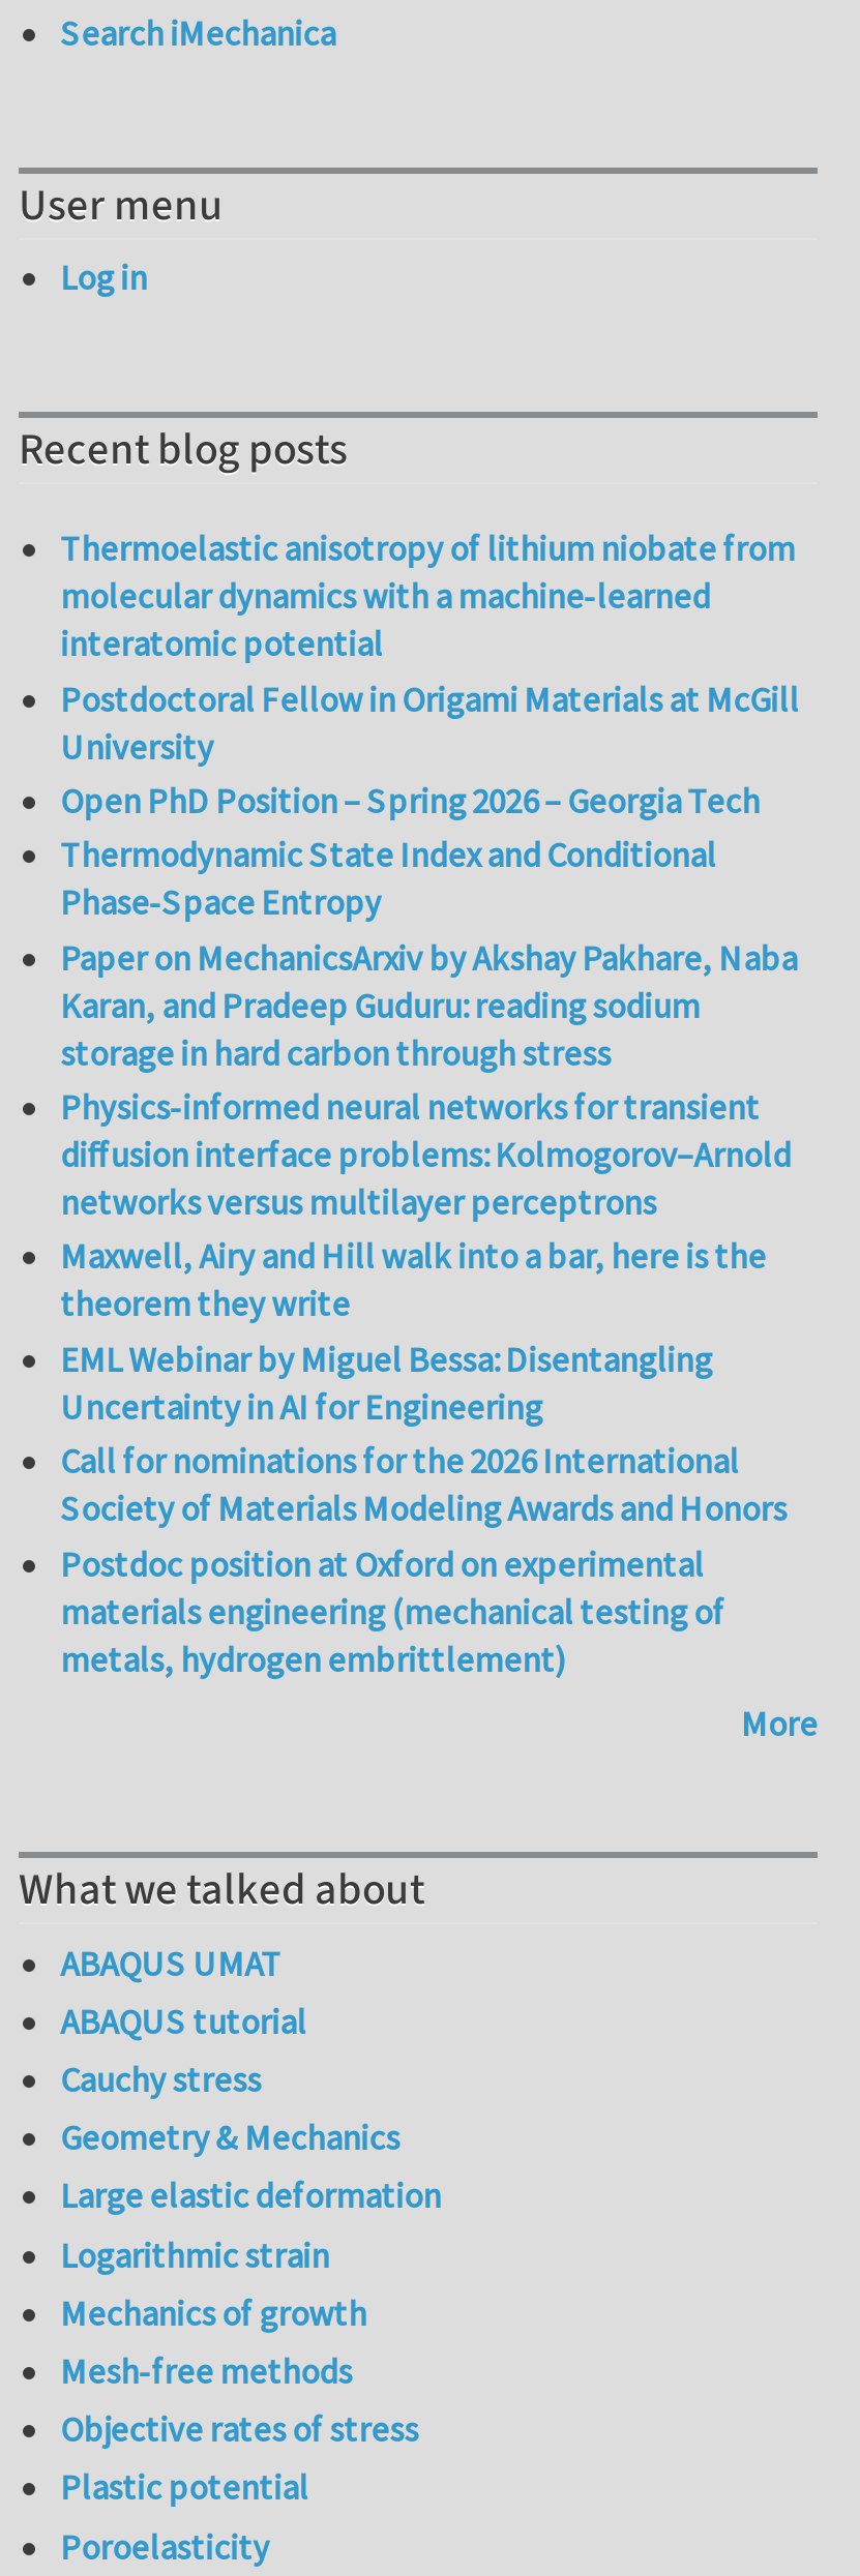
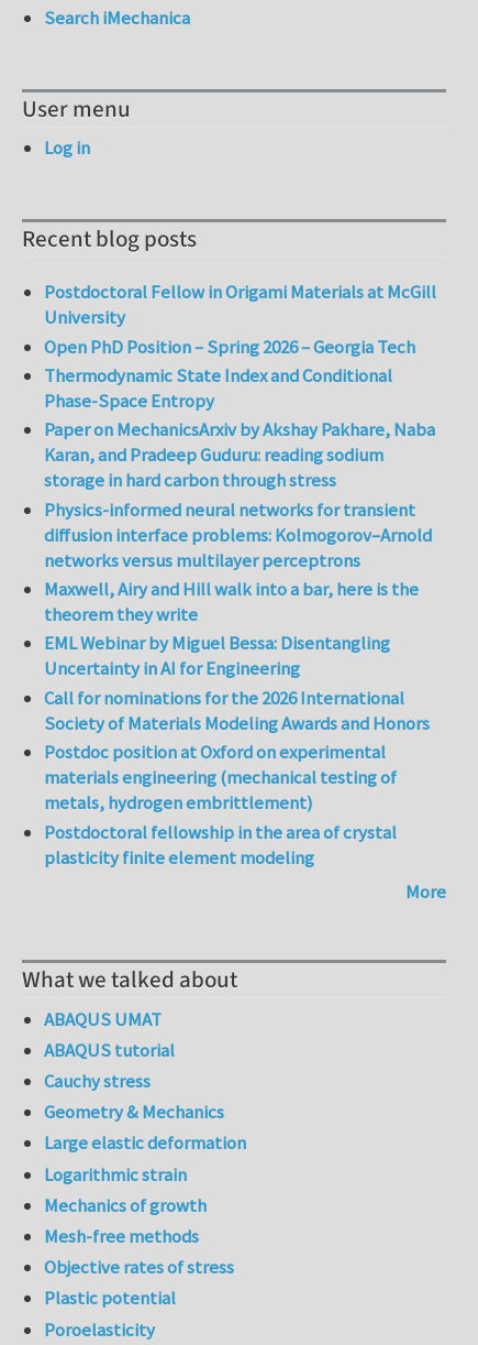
[60,526,795,667] Thermoelastic anisotropy of lithium niobate from | molecular dynamics with a machine-learned | interatomic potential -> none
moved [60,676,799,1681] -> [44,280,436,815]: Postdoctoral Fellow in Origami Materials at McGill | University | Open PhD Position – Spring 2026 – Georgia Tech | ... | materials engineering (mechanical testing of | metals, hydrogen embrittlement)
none -> [44,820,397,869] Postdoctoral fellowship in the area of crystal | plasticity finite element modeling

